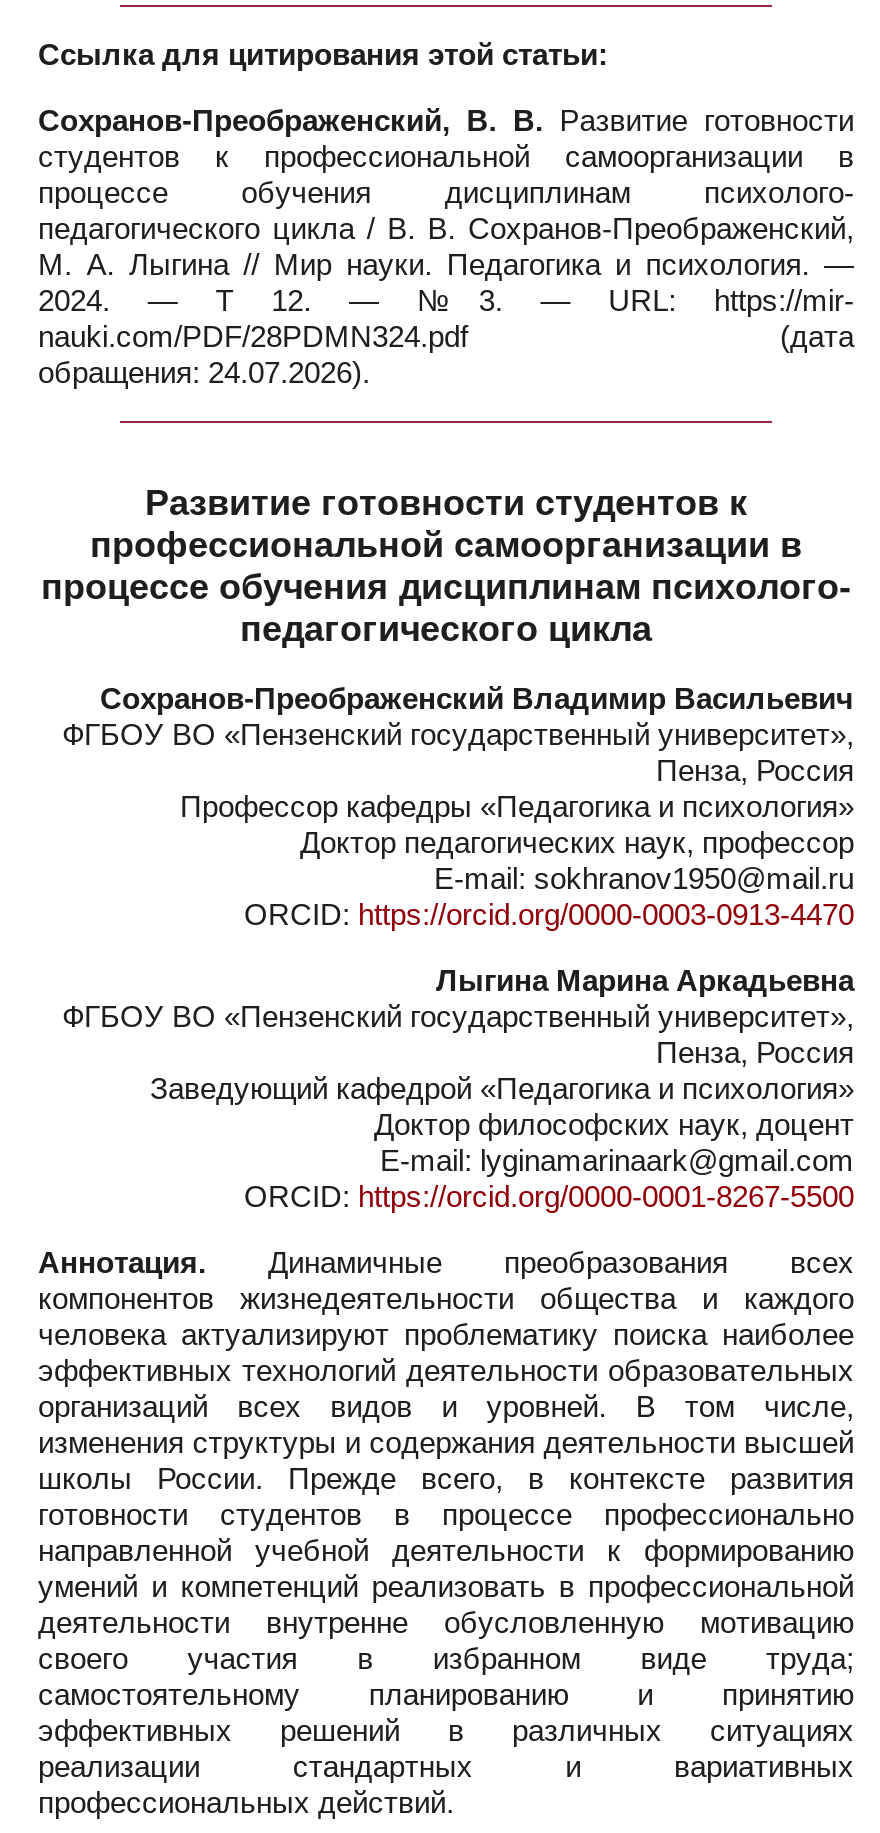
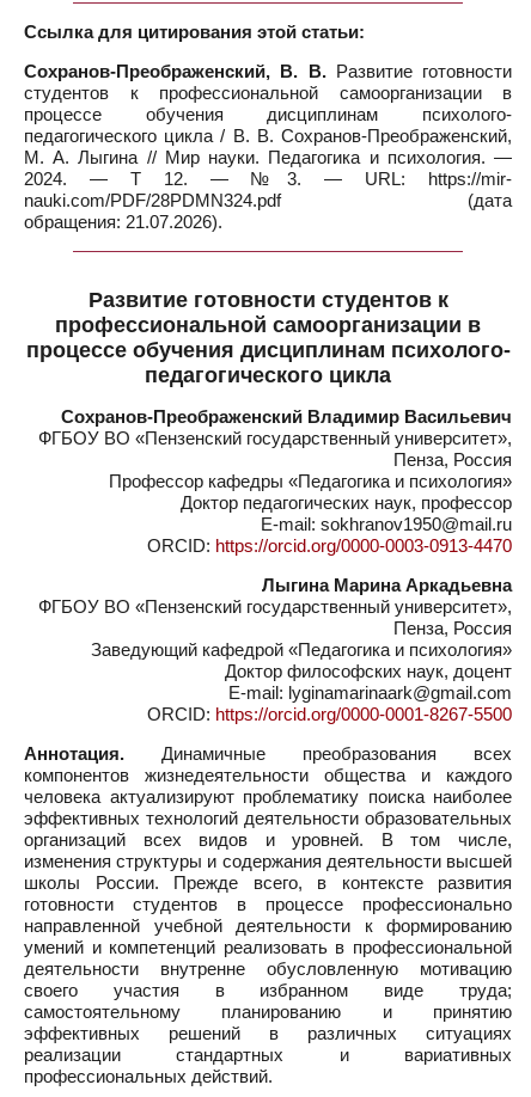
[38,355,370,389] обращения: 24.07.2026). -> [24,212,222,232] обращения: 21.07.2026).

